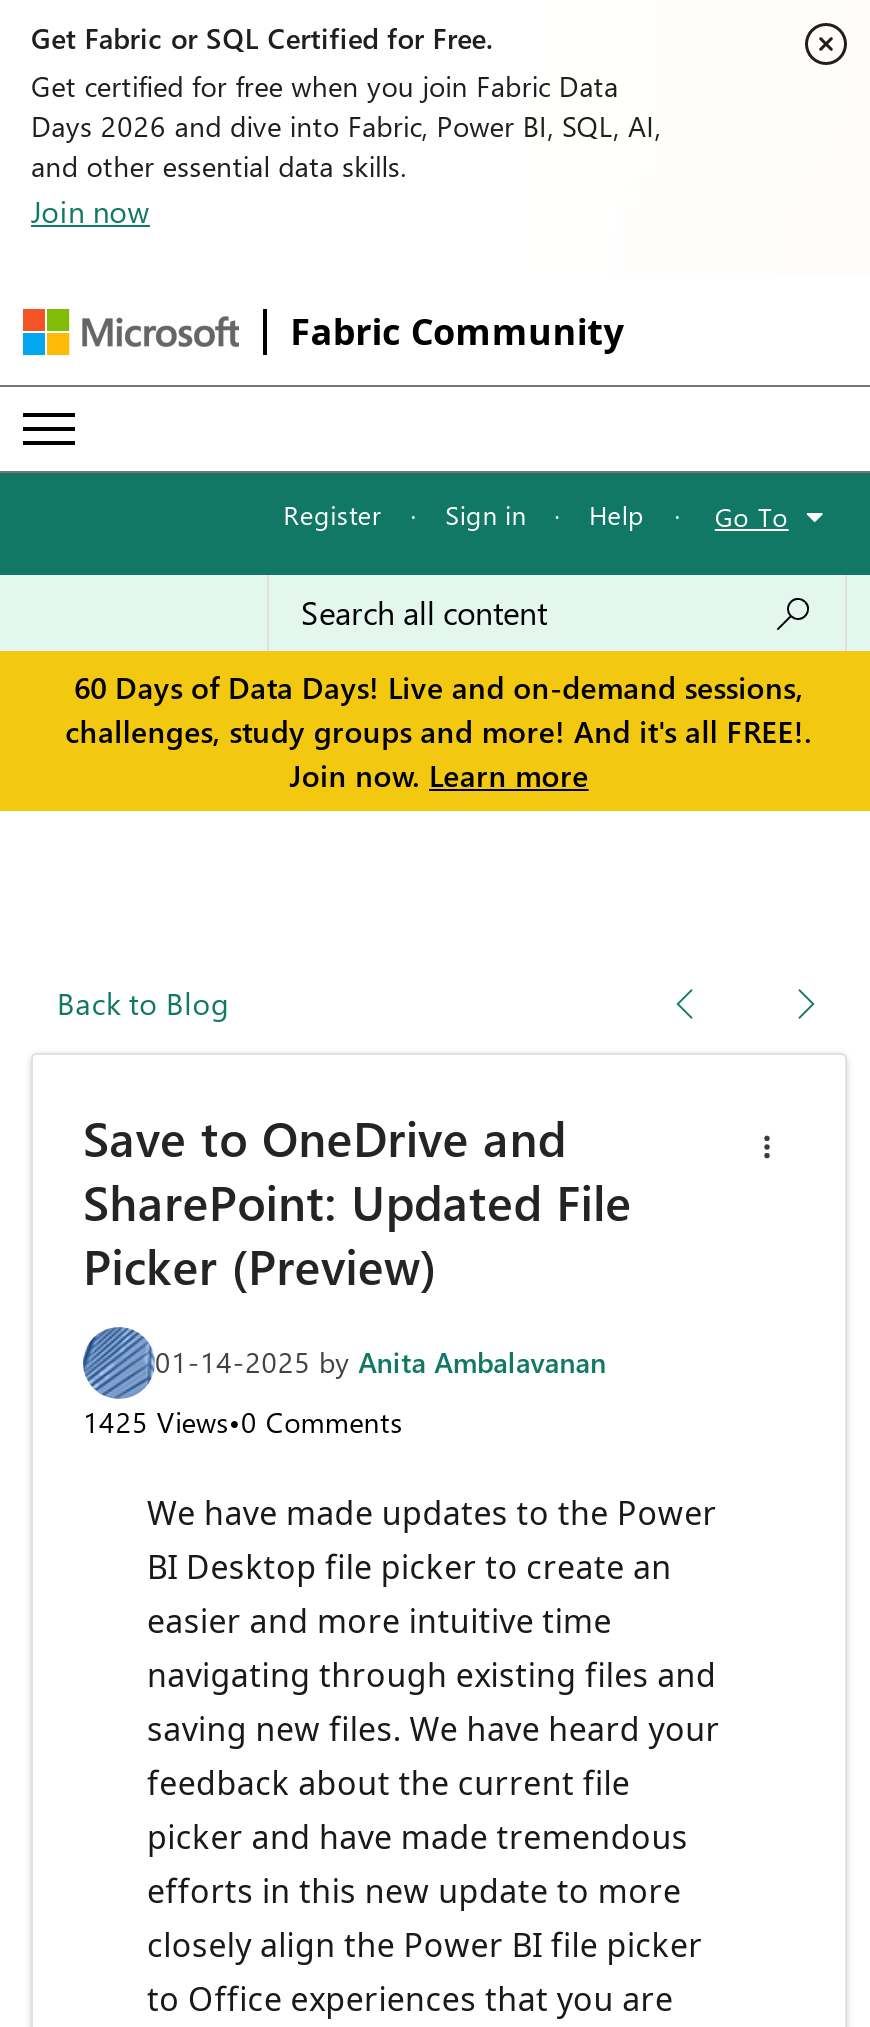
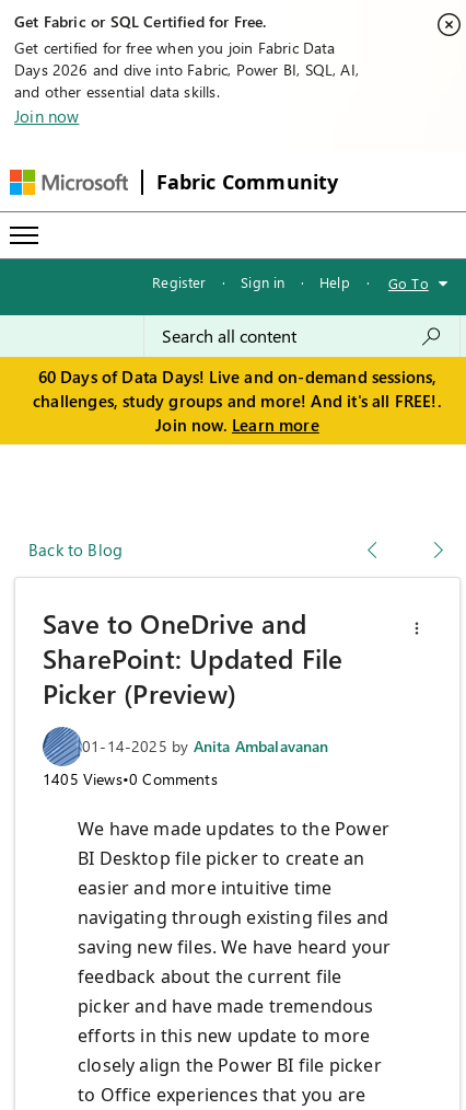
[83,1404,403,1442] 1425 Views•0 Comments -> [43,769,217,790] 1405 Views•0 Comments

